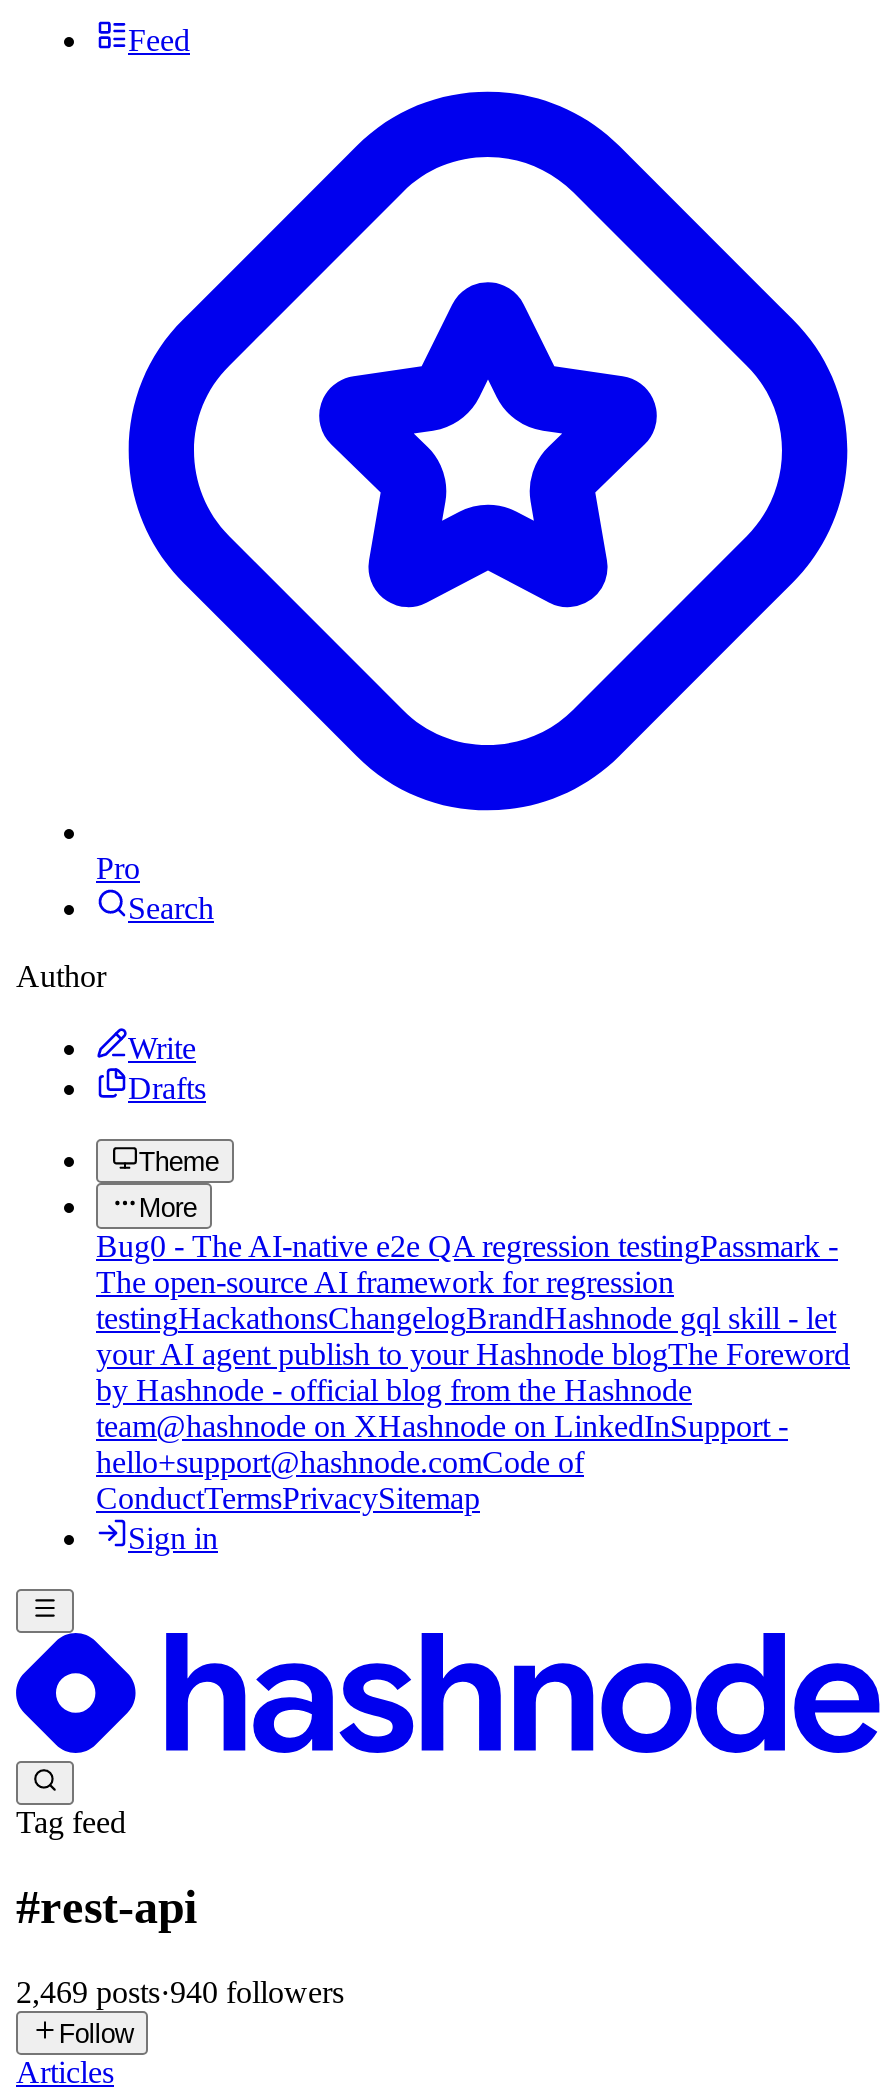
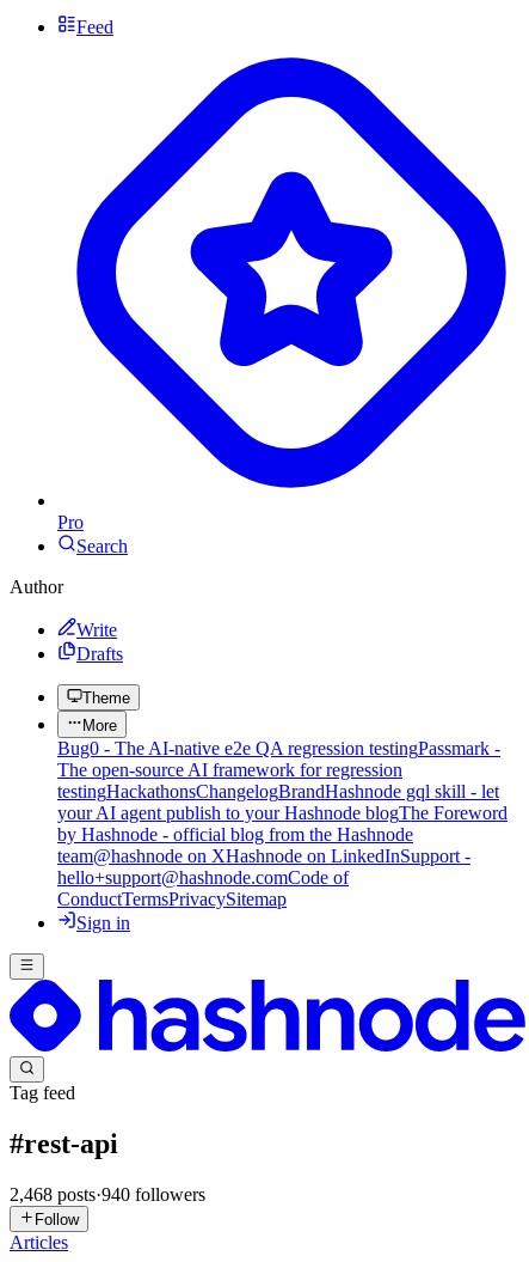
[16,1975,344,2009] 2,469 posts·940 followers -> [10,1184,205,1204] 2,468 posts·940 followers

